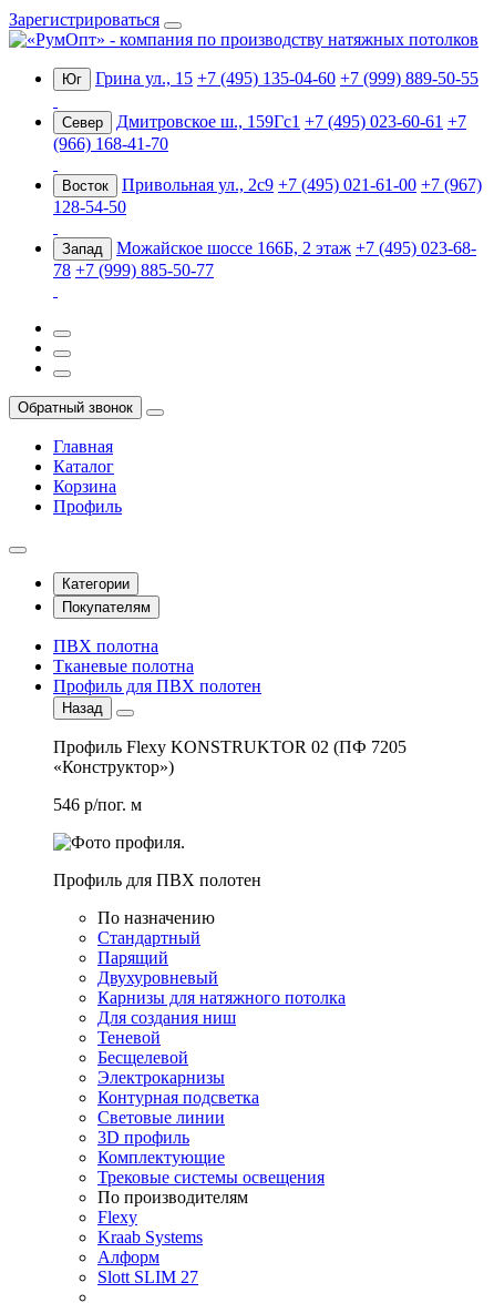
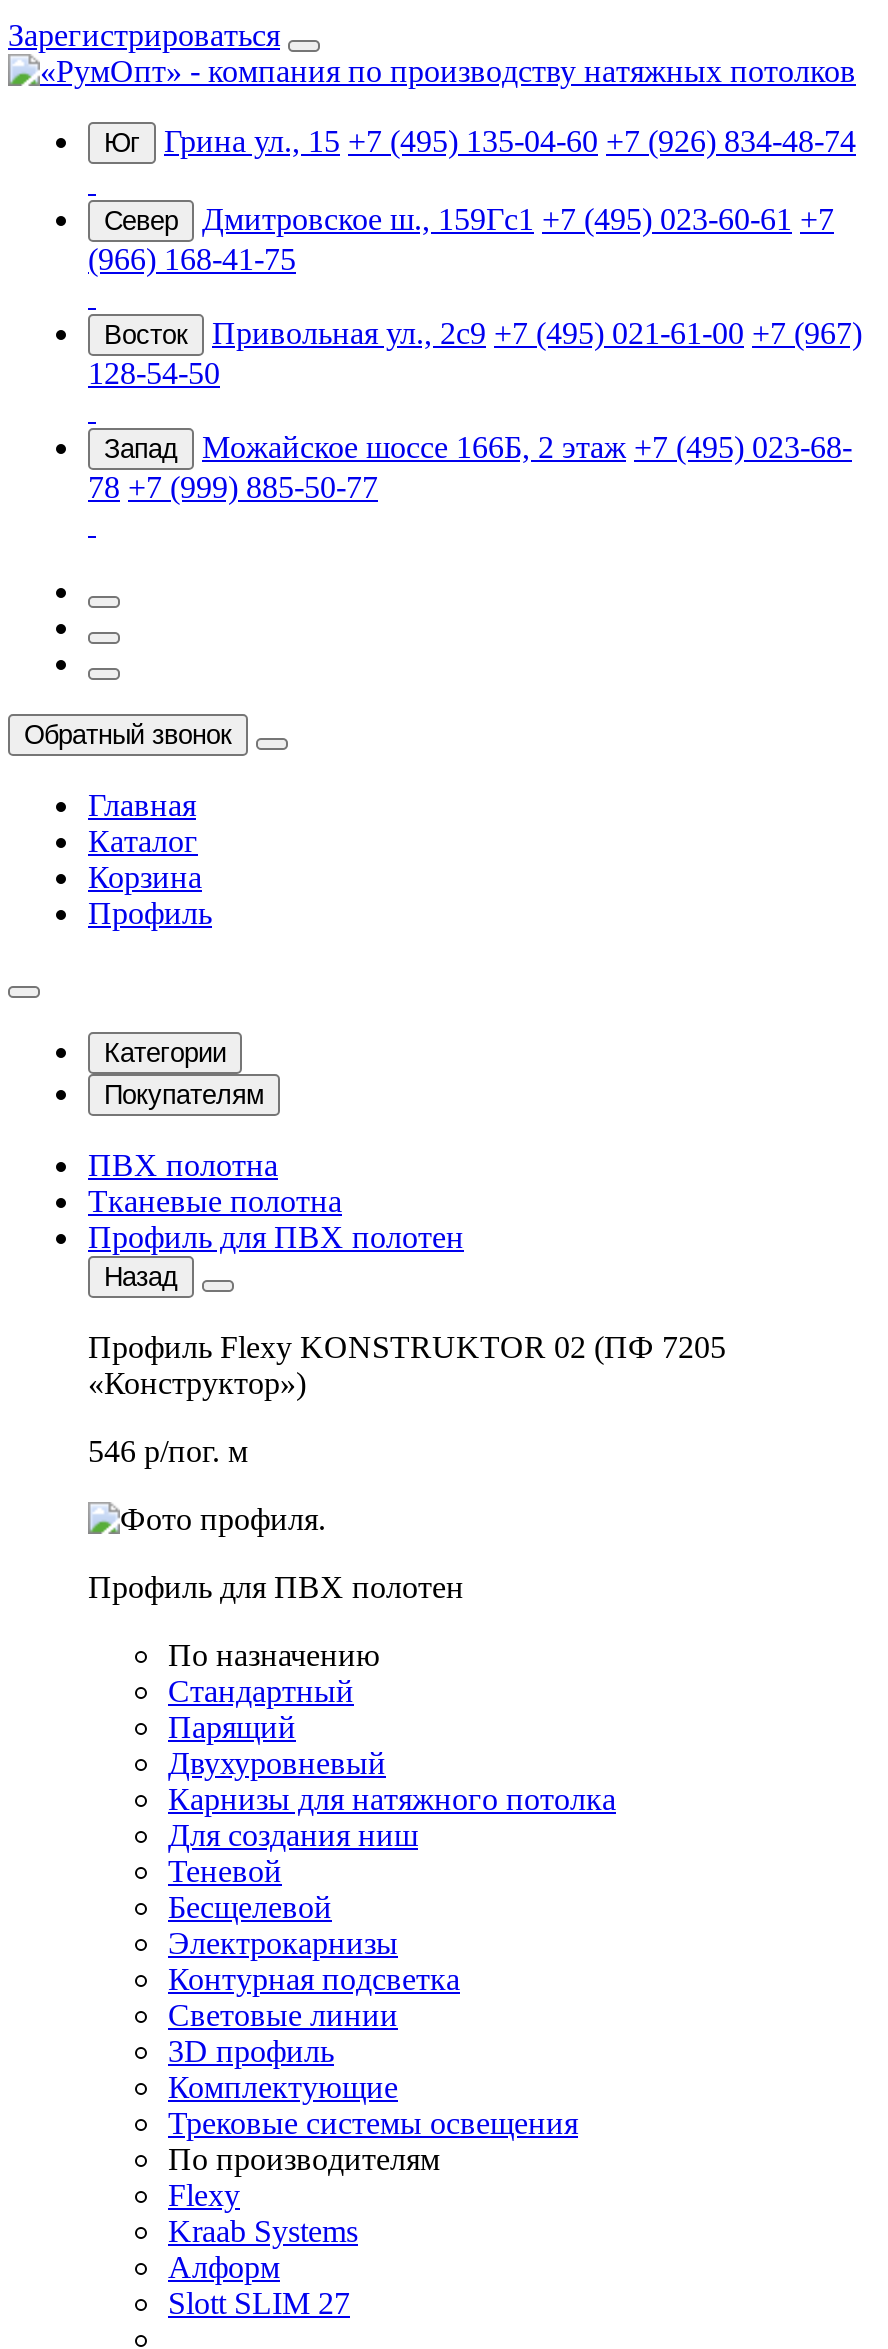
[62,69,478,88] Юг Грина ул., 15 +7 (495) 135-04-60 +7 (999) 889-50-55 -> [104,124,856,158] Юг Грина ул., 15 +7 (495) 135-04-60 +7 (926) 834-48-74
[53,134,168,153] (966) 168-41-70 -> [88,242,296,276] (966) 168-41-75

